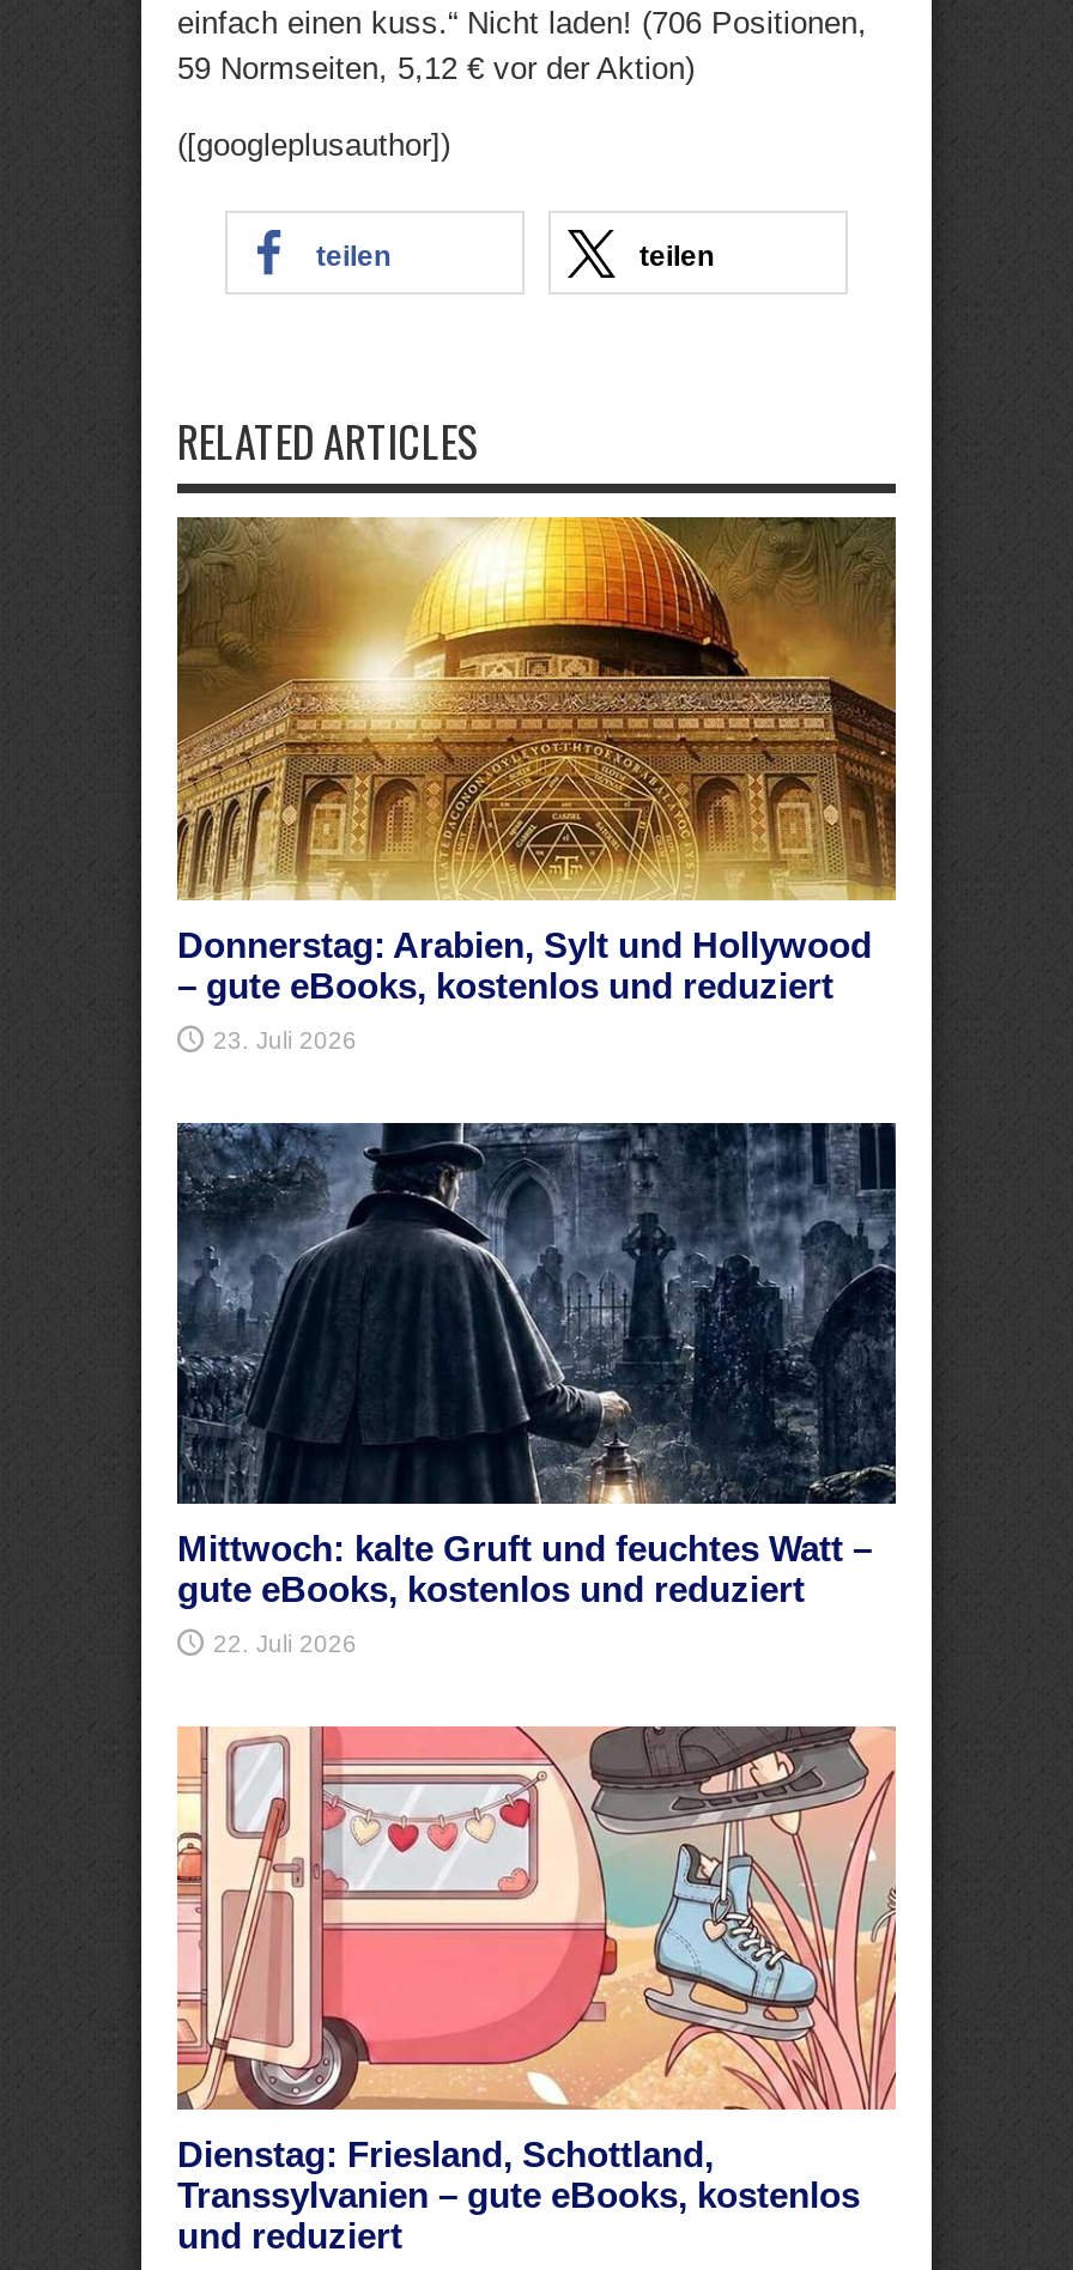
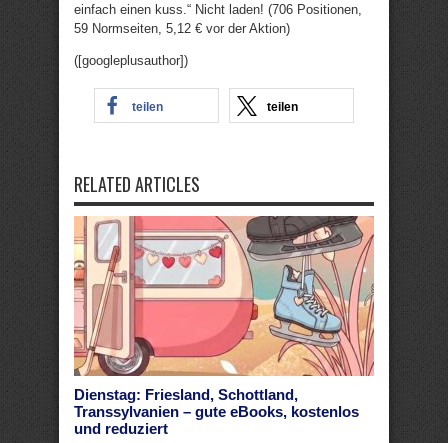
[175,515,898,1053] [image] | Donnerstag: Arabien, Sylt und Hollywood | – gute eBooks, kostenlos und reduziert | 23. Juli 2026 -> none
[175,1121,898,1658] [image] | Mittwoch: kalte Gruft und feuchtes Watt – | gute eBooks, kostenlos und reduziert | 22. Juli 2026 -> none

